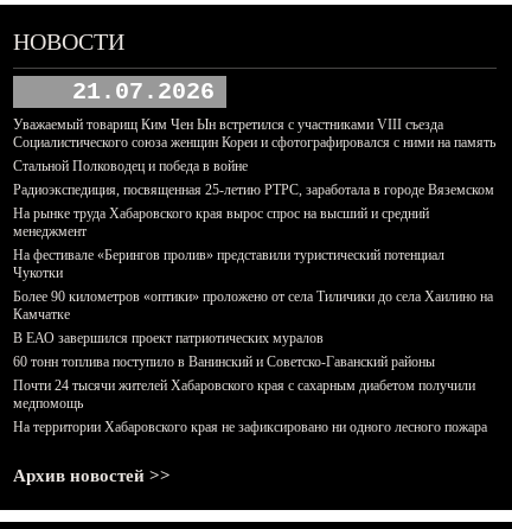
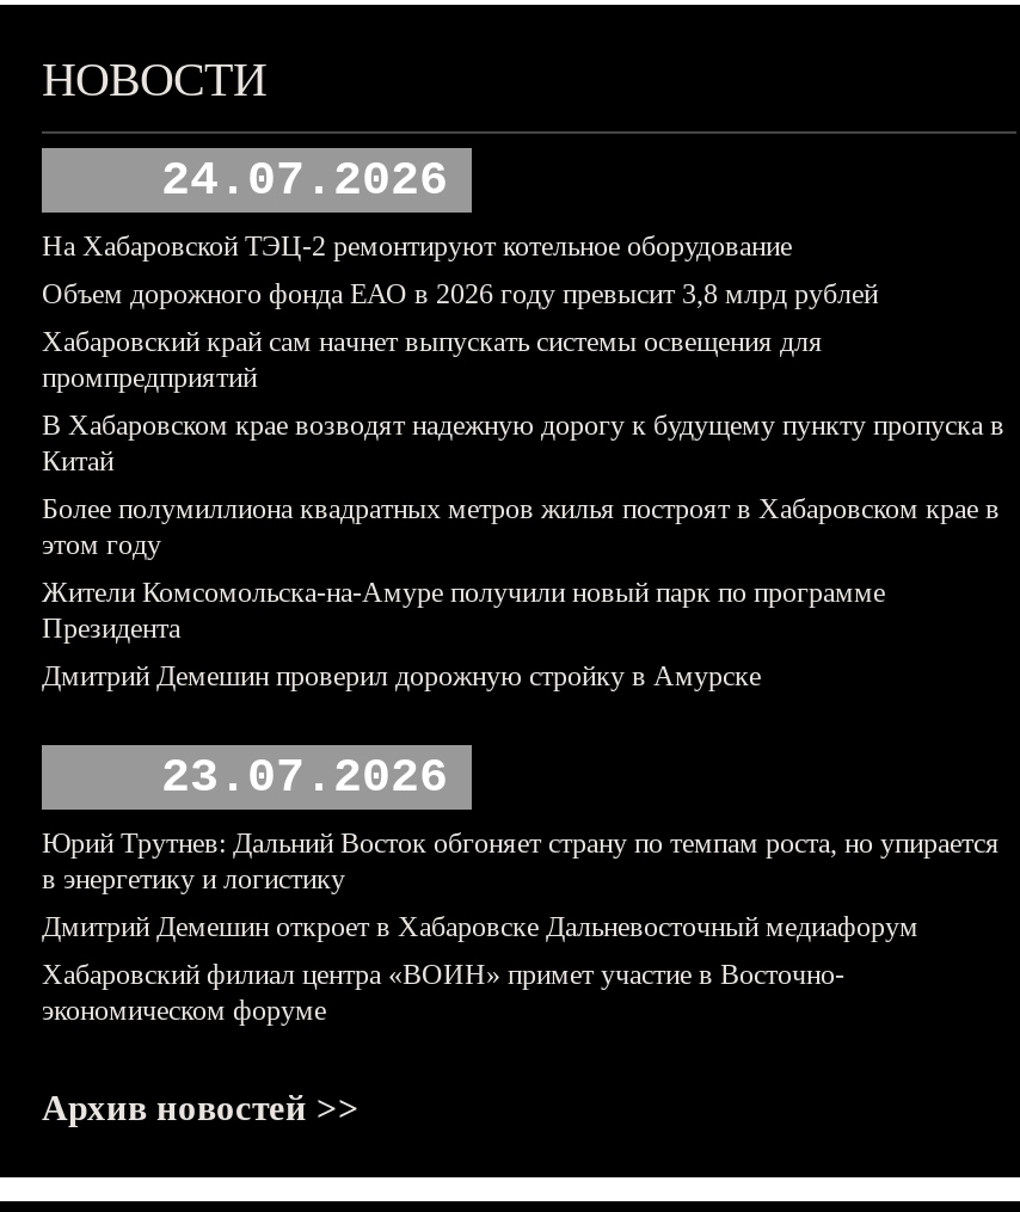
[13,78,495,435] 21.07.2026 | Уважаемый товарищ Ким Чен Ын встретился с участниками VIII съезда | Социалистического союза женщин Кореи и сфотографировался с ними на память | Стальной Полководец и победа в войне | Радиоэкспедиция, посвященная 25-летию РТРС, заработала в городе Вяземском | На рынке труда Хабаровского края вырос спрос на высший и средний | менеджмент | На фестивале «Берингов пролив» представили туристический потенциал | Чукотки | Более 90 километров «оптики» проложено от села Тиличики до села Хаилино на | Камчатке | В ЕАО завершился проект патриотических муралов | 60 тонн топлива поступило в Ванинский и Советско-Гаванский районы | Почти 24 тысячи жителей Хабаровского края с сахарным диабетом получили | медпомощь | На территории Хабаровского края не зафиксировано ни одного лесного пожара -> [42,153,1004,1027] 24.07.2026 | На Хабаровской ТЭЦ-2 ремонтируют котельное оборудование | Объем дорожного фонда ЕАО в 2026 году превысит 3,8 млрд рублей | Хабаровский край сам начнет выпускать системы освещения для | промпредприятий | В Хабаровском крае возводят надежную дорогу к будущему пункту пропуска в | Китай | Более полумиллиона квадратных метров жилья построят в Хабаровском крае в | этом году | Жители Комсомольска-на-Амуре получили новый парк по программе | Президента | Дмитрий Демешин проверил дорожную стройку в Амурске | 23.07.2026 | Юрий Трутнев: Дальний Восток обгоняет страну по темпам роста, но упирается | в энергетику и логистику | Дмитрий Демешин откроет в Хабаровске Дальневосточный медиафорум | Хабаровский филиал центра «ВОИН» примет участие в Восточно- | экономическом форуме

